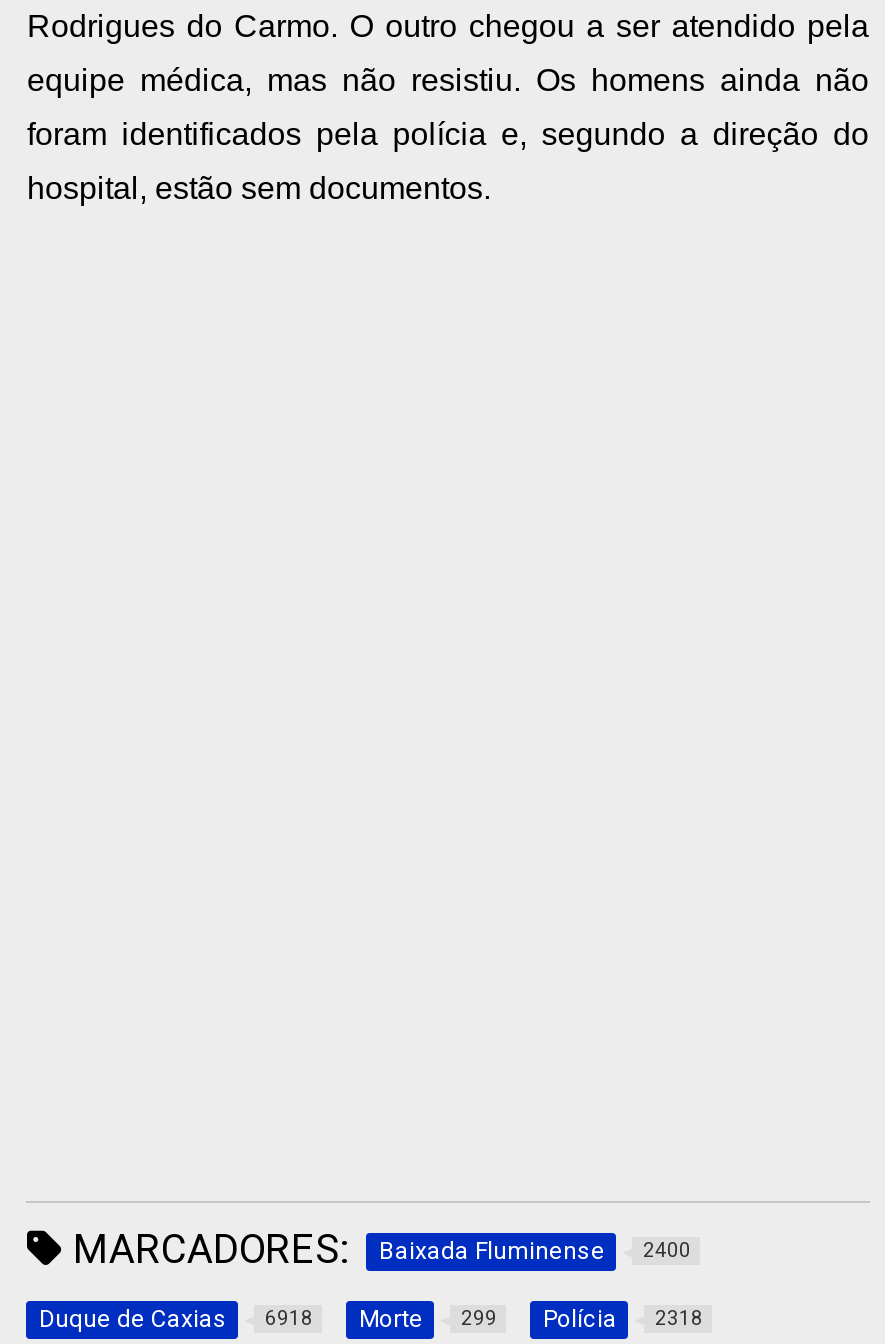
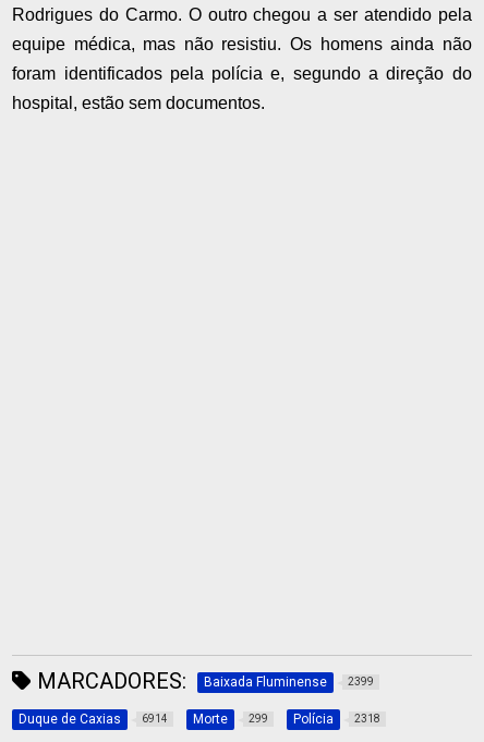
[63,1225,691,1273] MARCADORES: Baixada Fluminense 2400 -> [32,668,374,694] MARCADORES: Baixada Fluminense 2399
[39,1305,313,1333] Duque de Caxias 6918 -> [19,711,168,727] Duque de Caxias 6914

